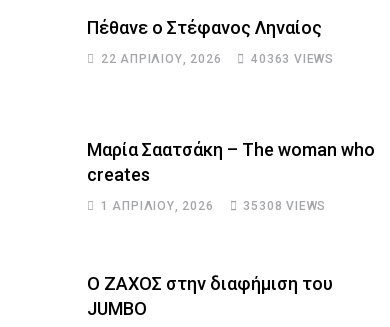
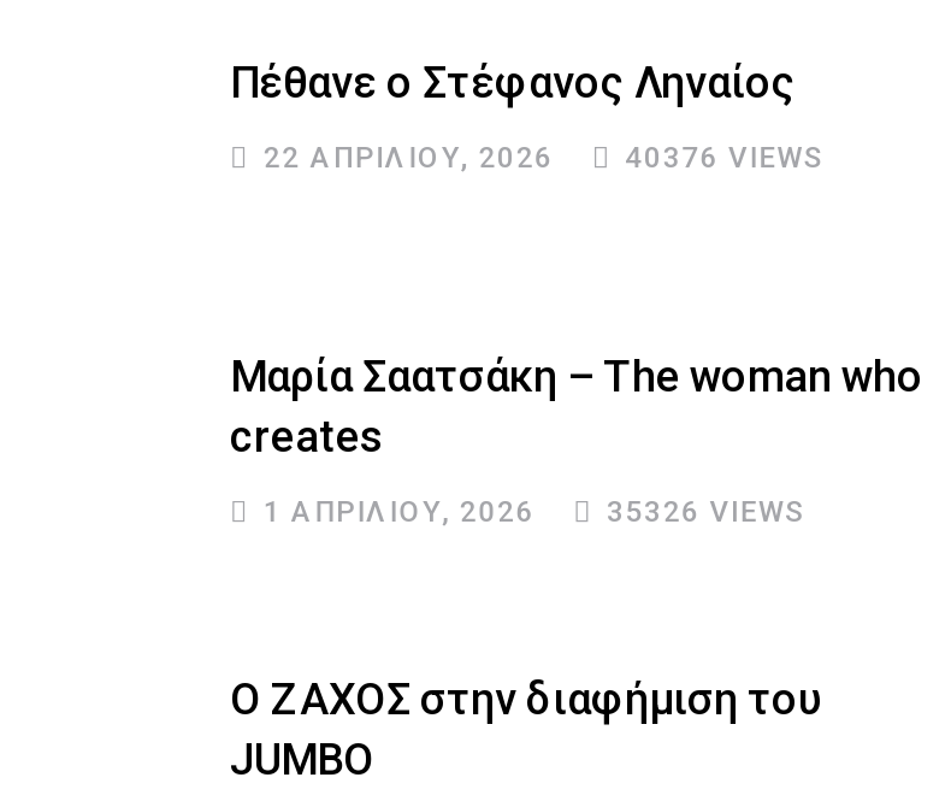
[251,52,334,66] 40363 VIEWS -> [625,142,825,175] 40376 VIEWS
[243,199,326,213] 35308 VIEWS -> [606,495,806,528] 35326 VIEWS

